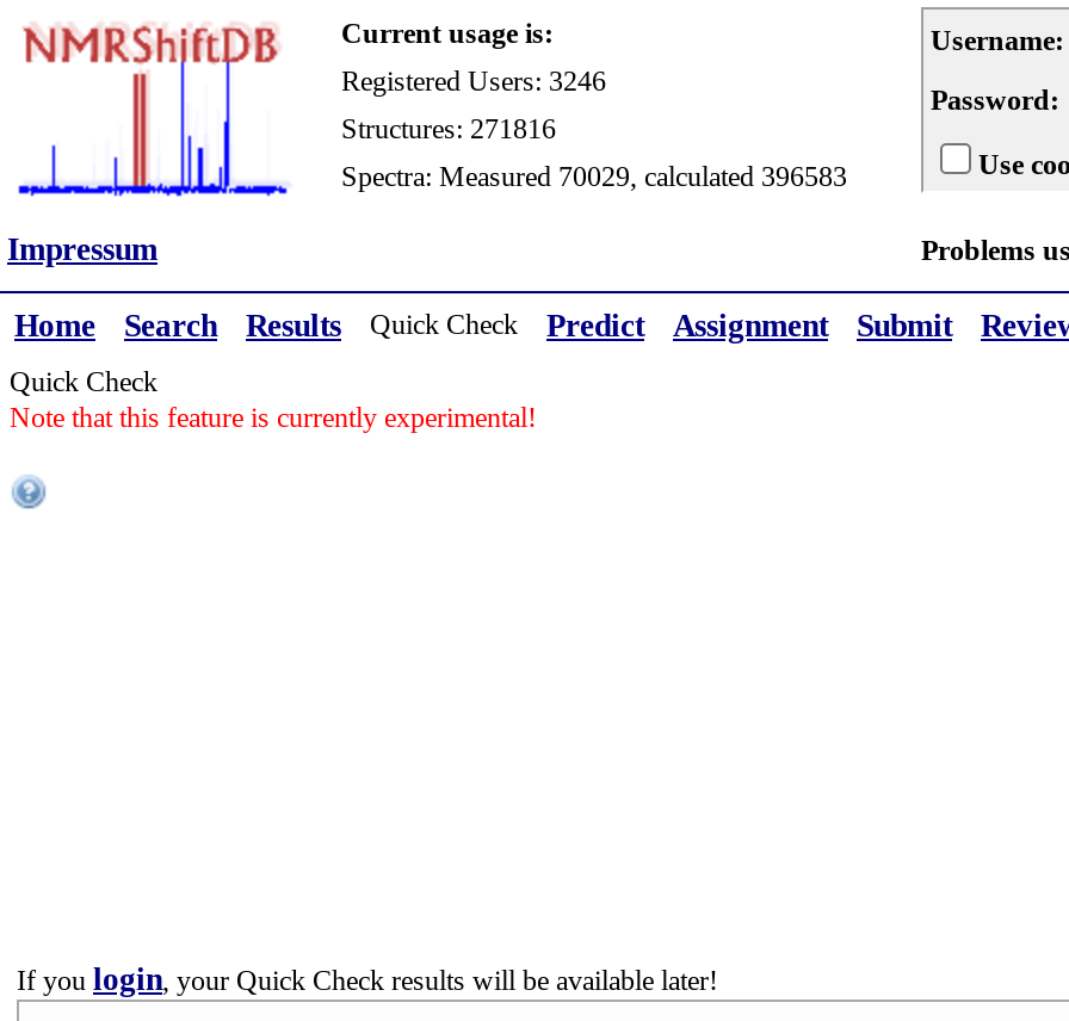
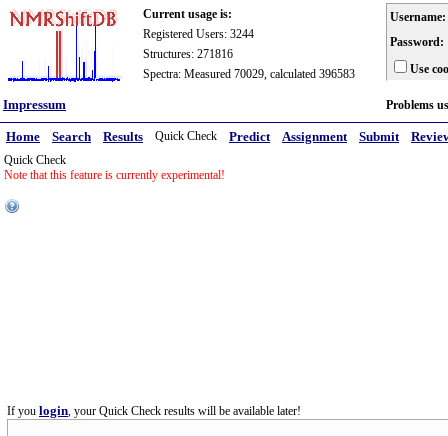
[341,64,606,98] Registered Users: 3246 -> [143,27,254,41] Registered Users: 3244

